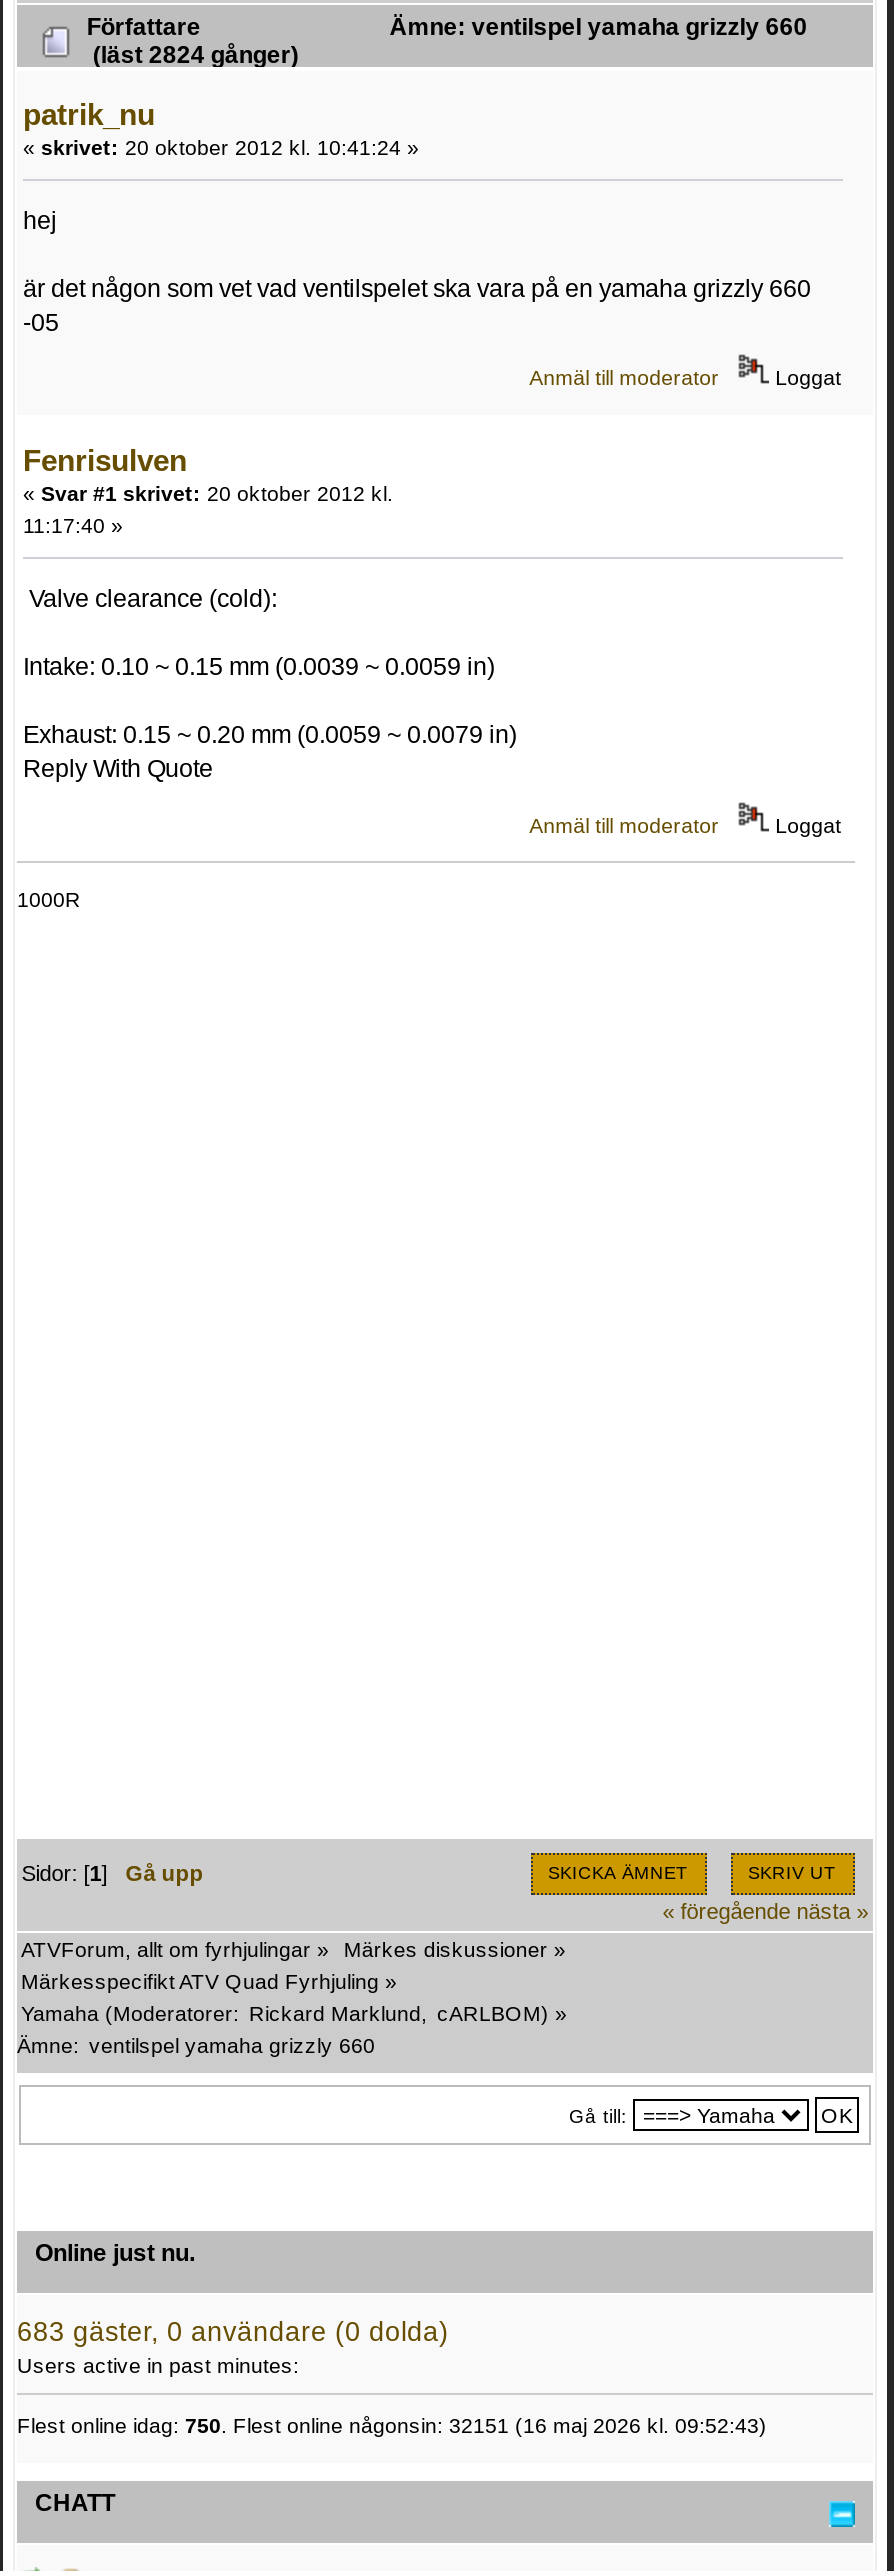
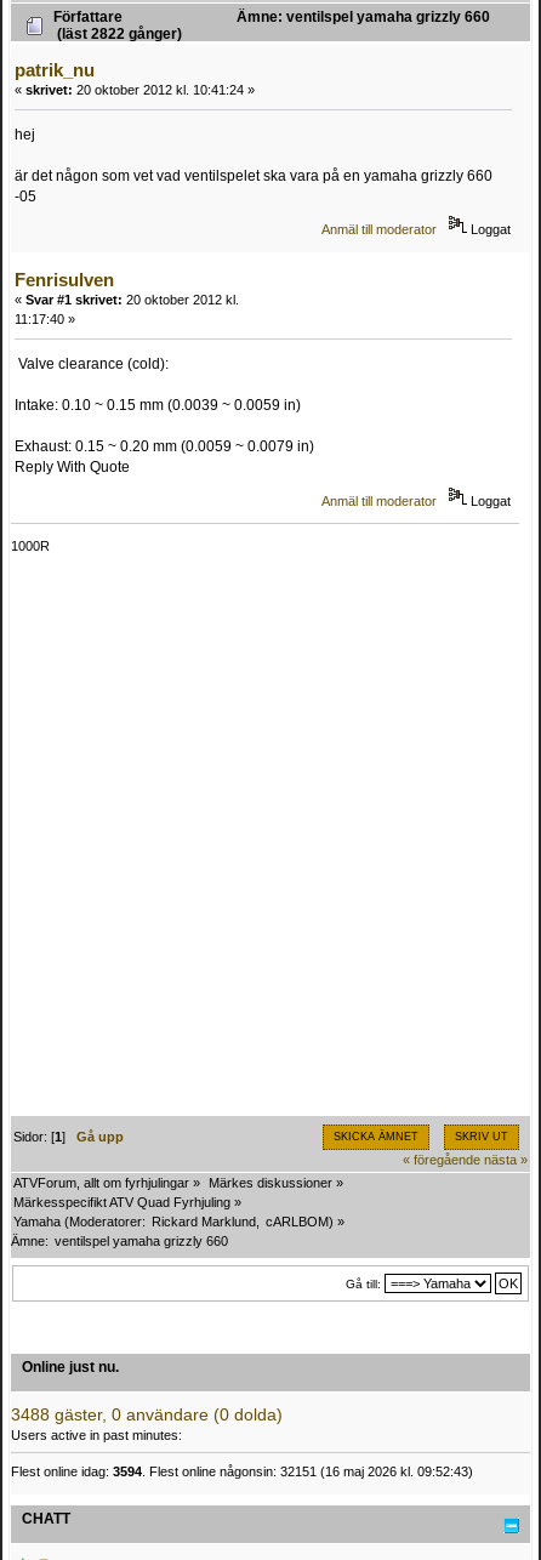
[87,42,299,70] (läst 2824 gånger) -> [53,26,182,43] (läst 2822 gånger)
[17,2317,449,2347] 683 gäster, 0 användare (0 dolda) -> [11,1406,283,1424] 3488 gäster, 0 användare (0 dolda)
[17,2412,767,2436] Flest online idag: 750. Flest online någonsin: 32151 (16 maj 2026 kl. 09:52:43) -> [11,1464,473,1478] Flest online idag: 3594. Flest online någonsin: 32151 (16 maj 2026 kl. 09:52:43)

